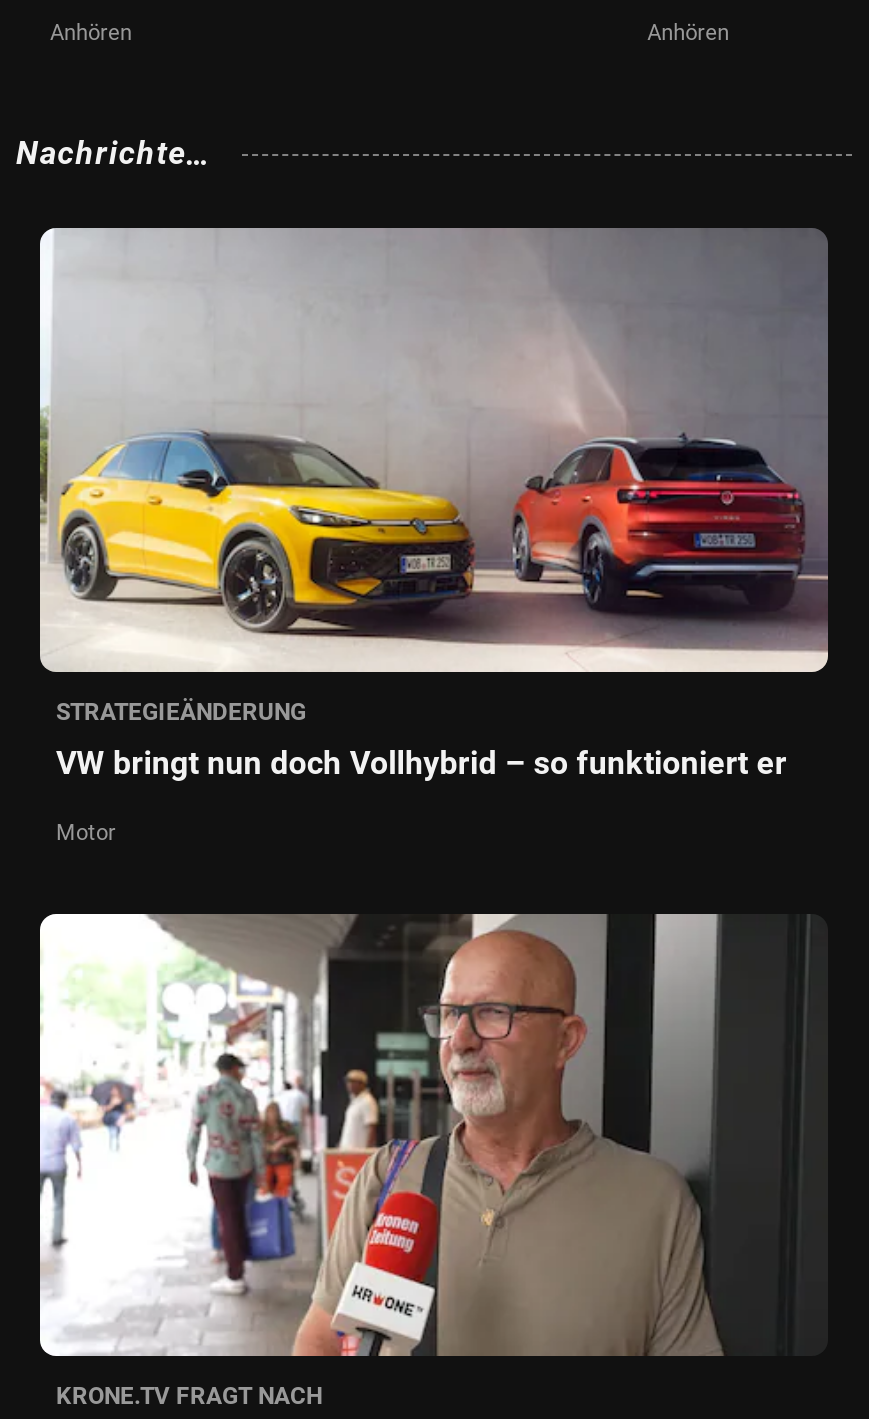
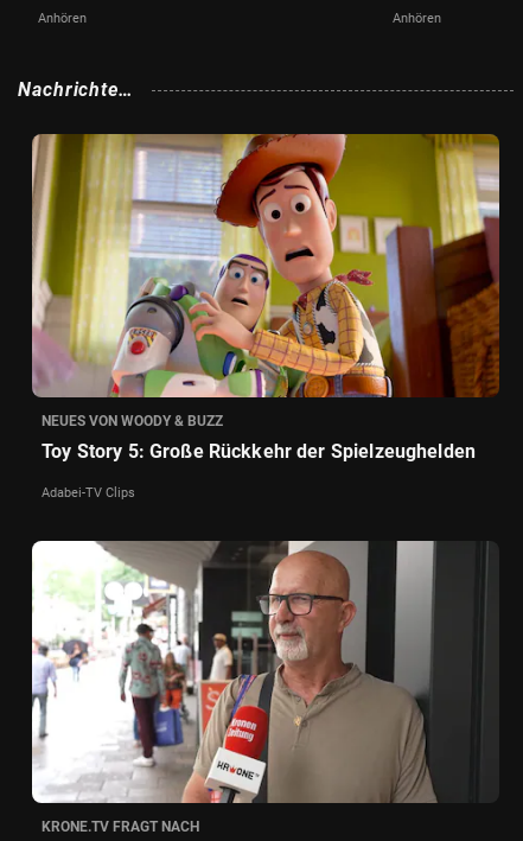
[38,226,830,725] [image] | STRATEGIEÄNDERUNG -> [31,133,499,429] [image] | NEUES VON WOODY & BUZZ
[56,743,787,781] VW bringt nun doch Vollhybrid – so funktioniert er -> [42,440,476,462] Toy Story 5: Große Rückkehr der Spielzeughelden
[56,819,116,845] Motor -> [42,485,135,500] Adabei-TV Clips

